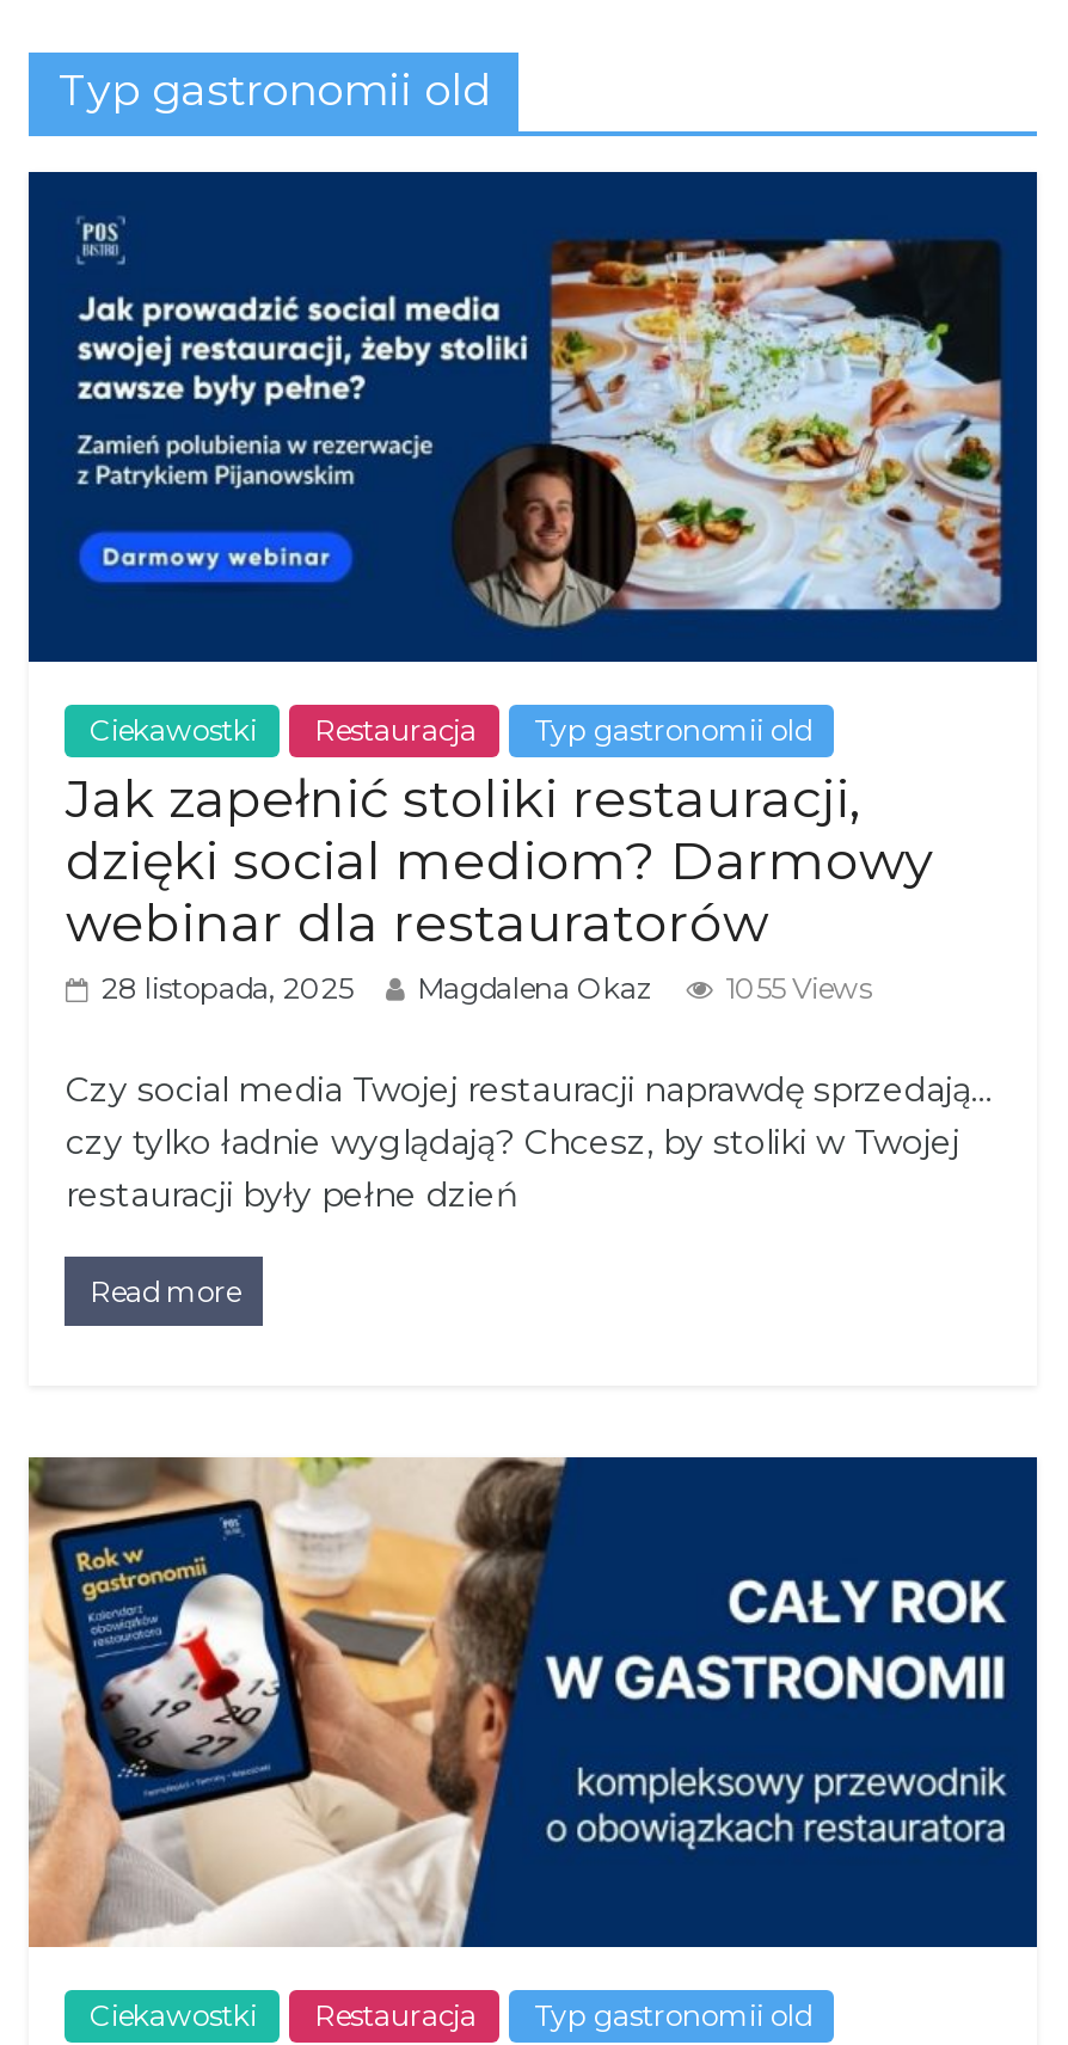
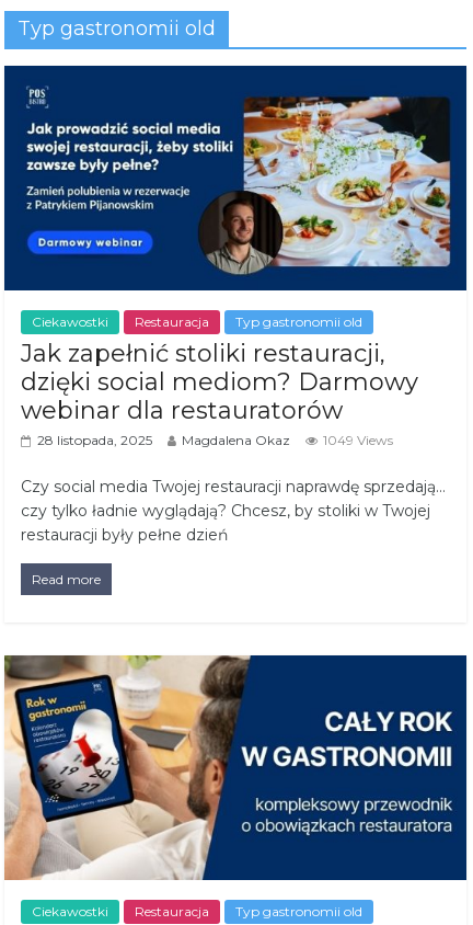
[101,970,871,1006] 28 listopada, 2025 Magdalena Okaz 1055 Views -> [38,432,394,448] 28 listopada, 2025 Magdalena Okaz 1049 Views

